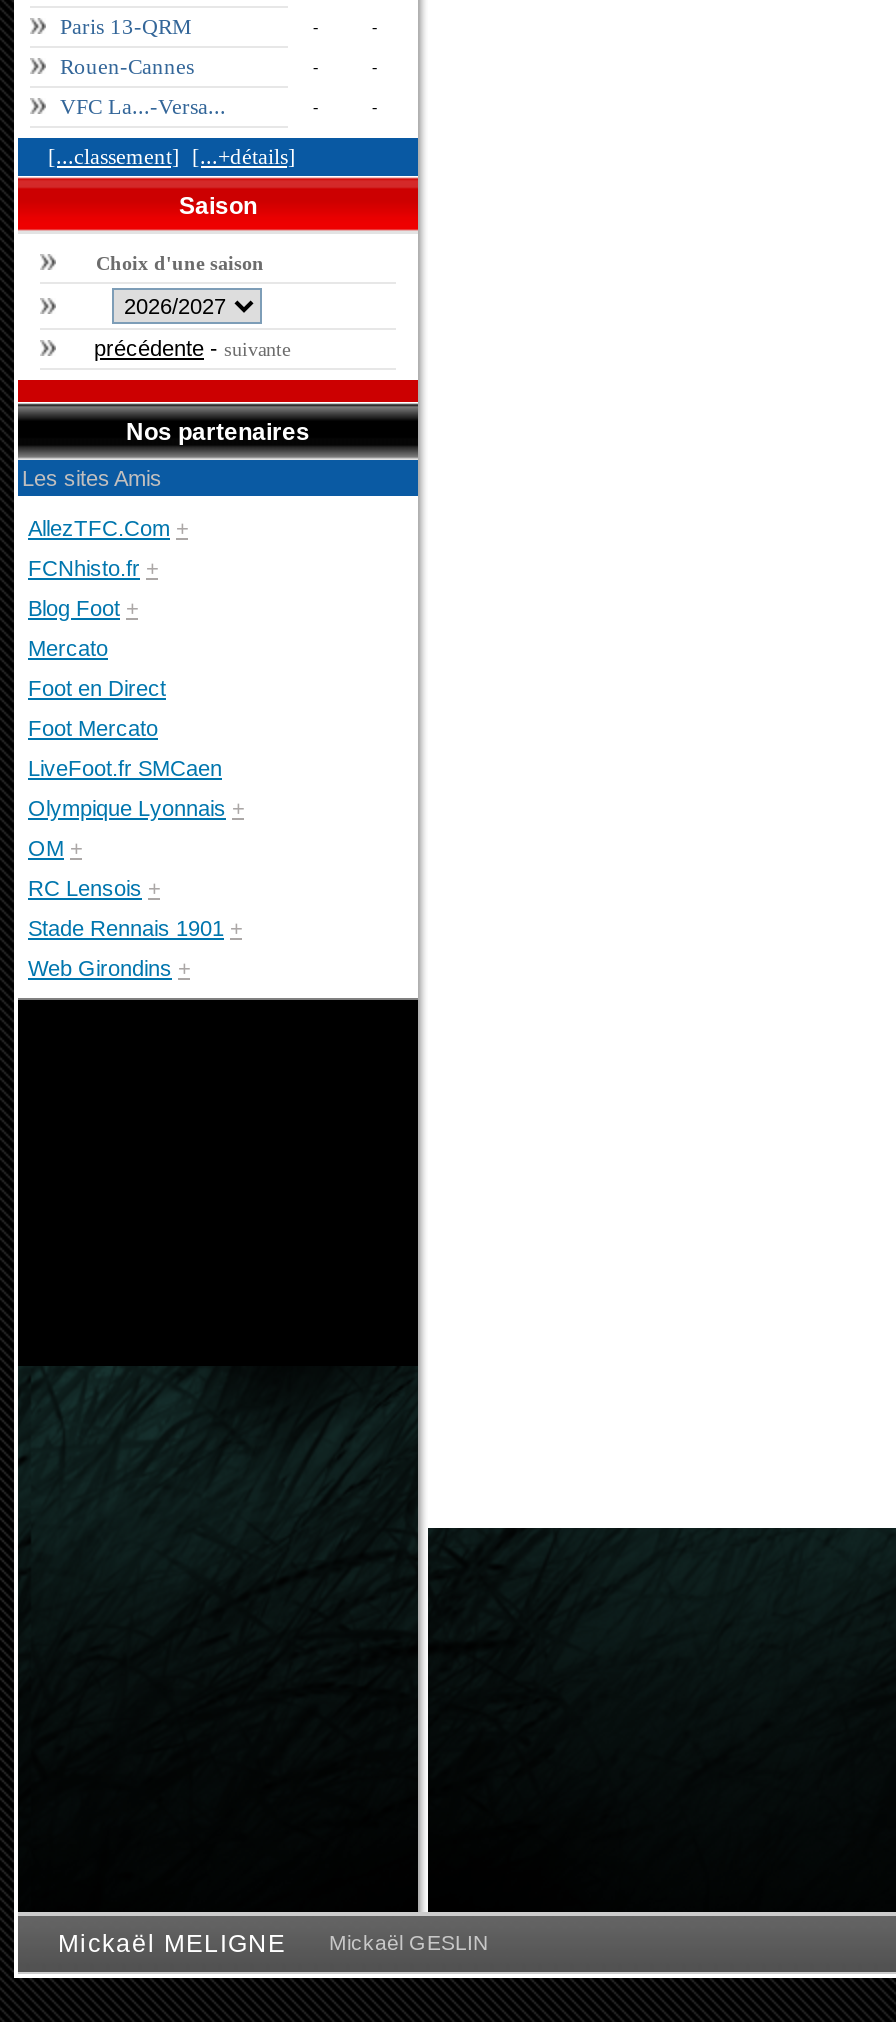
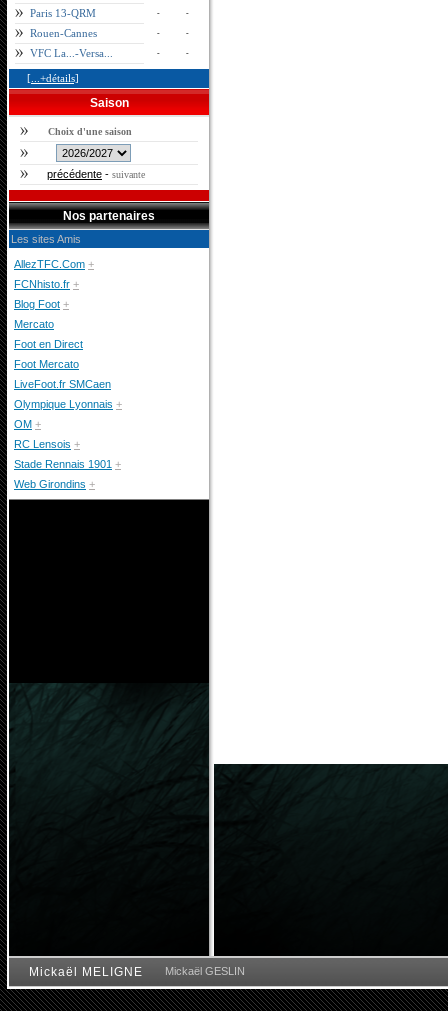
[48,143,296,167] [...classement] [...+détails] -> [27,72,79,84] [...+détails]

